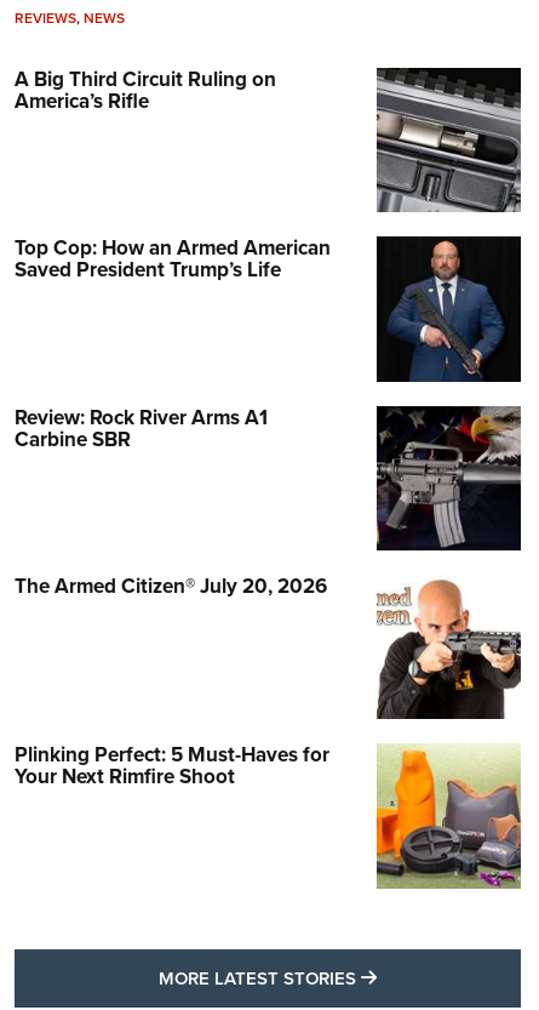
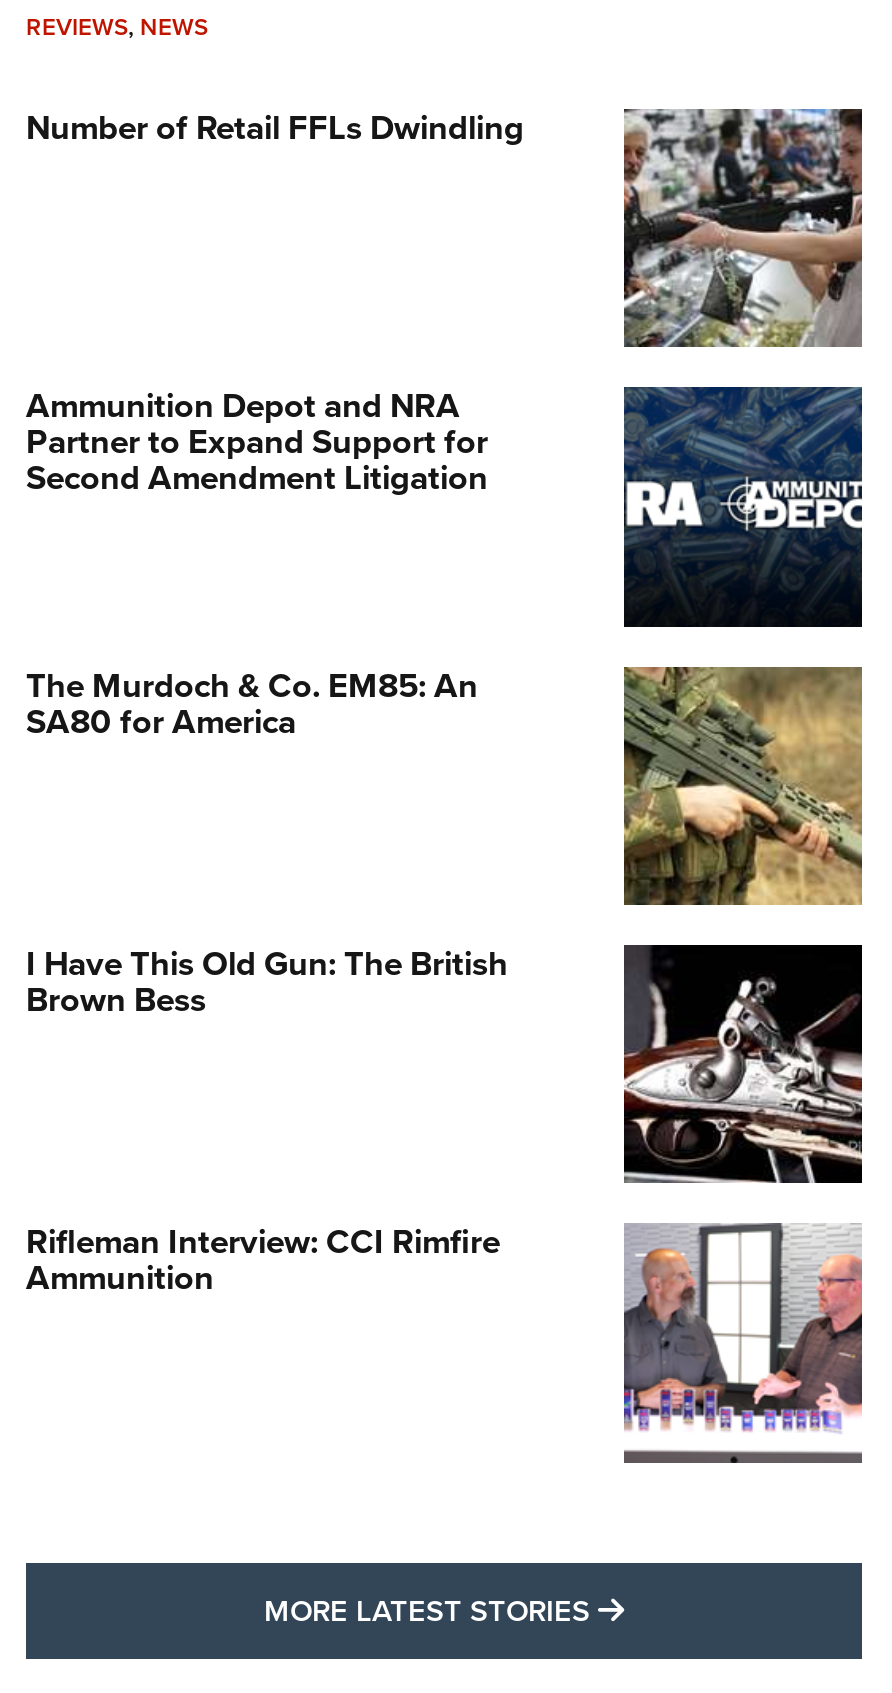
[15,64,276,115] A Big Third Circuit Ruling on | America’s Rifle -> [26,103,524,151] Number of Retail FFLs Dwindling
[377,67,522,212] [image] -> [624,107,864,347] [image]
[15,233,331,284] Top Cop: How an Armed American | Saved President Trump’s Life -> [26,382,488,502] Ammunition Depot and NRA | Partner to Expand Support for | Second Amendment Litigation
[375,235,522,382] [image] -> [622,385,864,627] [image]
[15,402,268,453] Review: Rock River Arms A1 | Carbine SBR -> [26,661,478,745] The Murdoch & Co. EM85: An | SA80 for America
[375,405,522,552] [image] -> [622,665,864,907] [image]
[15,571,327,600] The Armed Citizen® July 20, 2026 -> [26,939,508,1023] I Have This Old Gun: The British | Brown Bess
[375,575,521,720] [image] -> [622,943,864,1185] [image]
[15,740,329,791] Plinking Perfect: 5 Must-Haves for | Your Next Rimfire Shoot -> [26,1218,500,1302] Rifleman Interview: CCI Rimfire | Ammunition
[375,743,522,890] [image] -> [622,1221,862,1465] [image]

